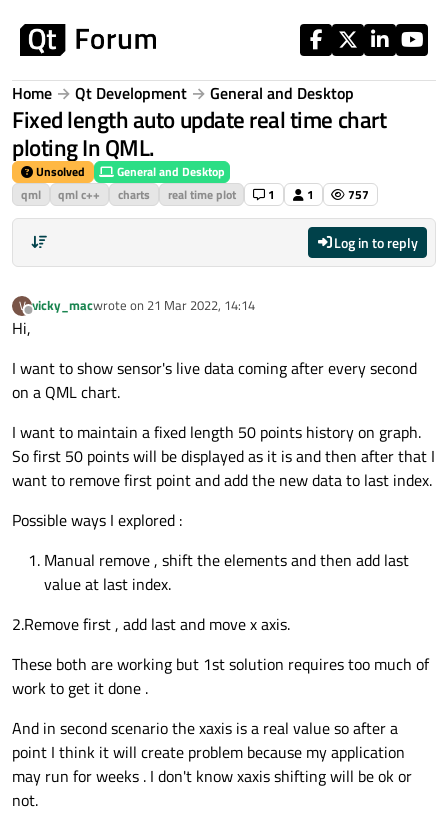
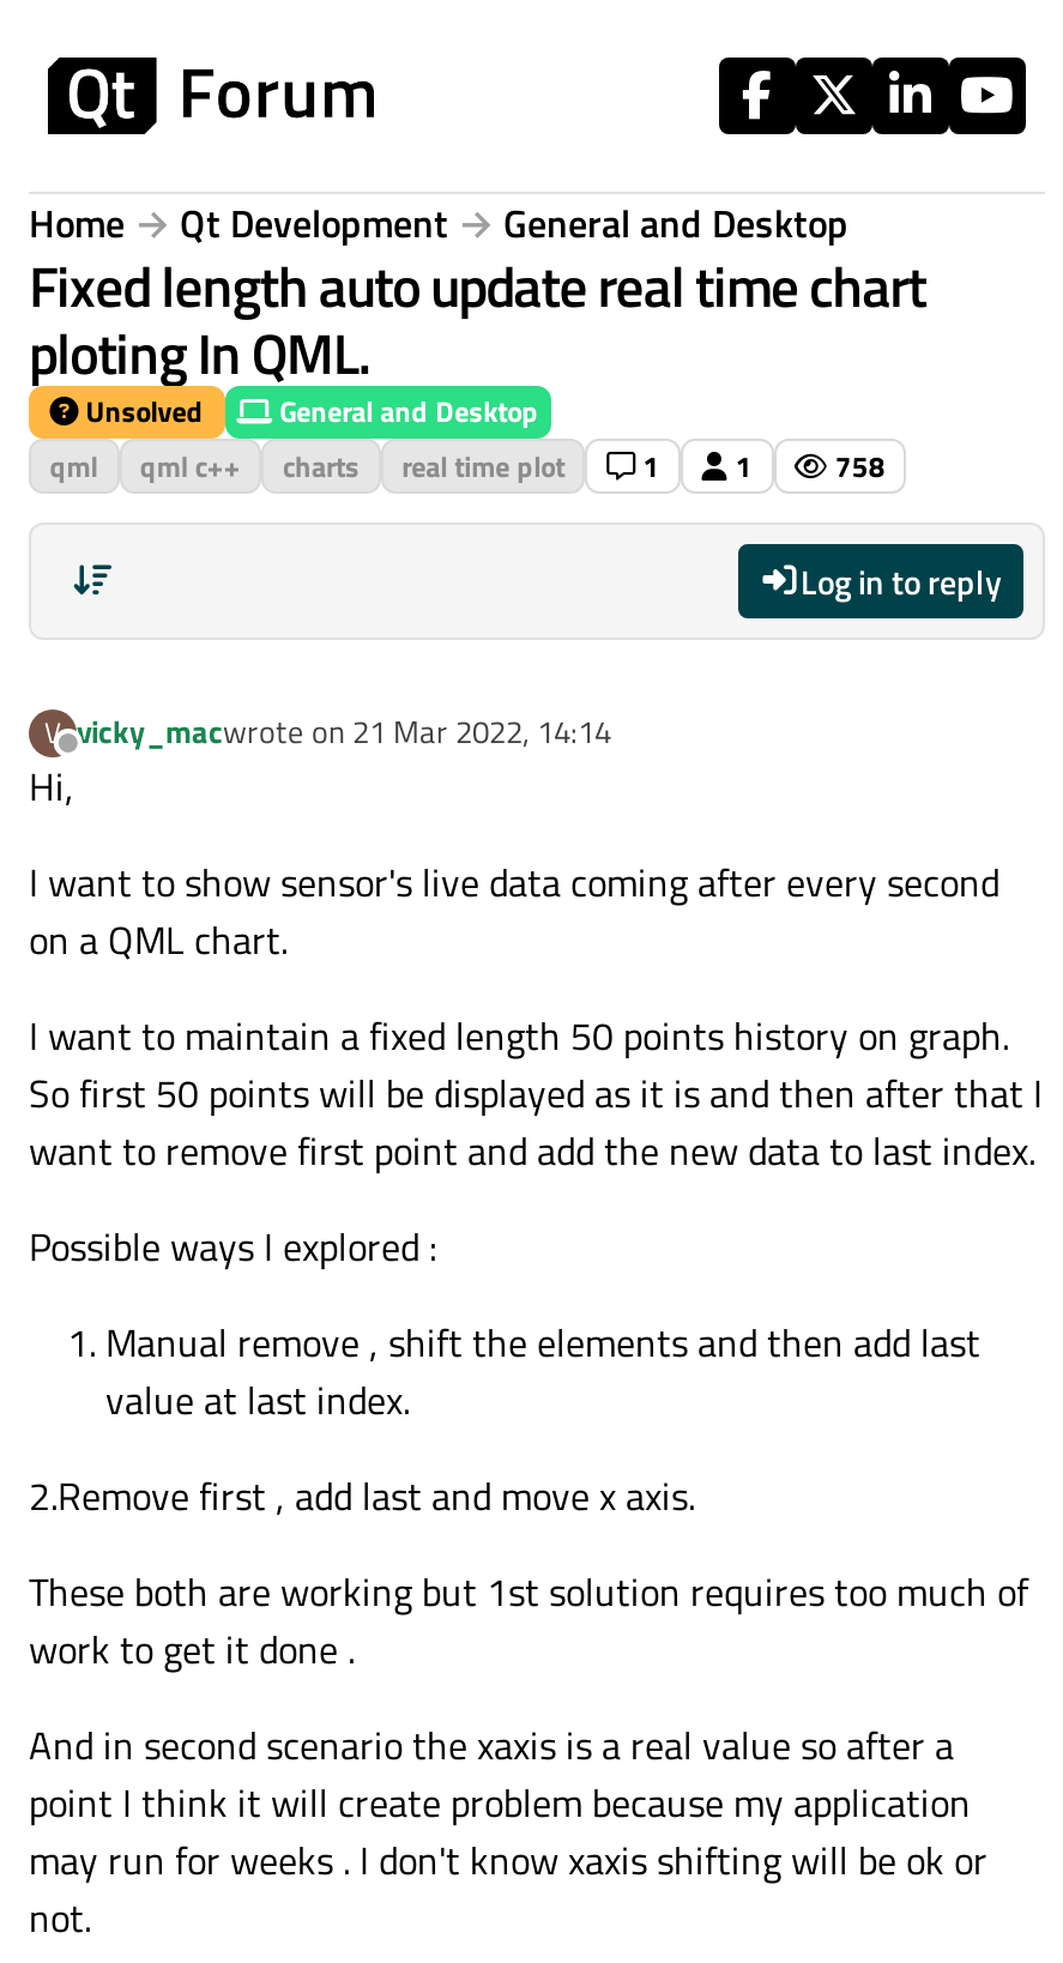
[21,185,369,204] qml qml c++ charts real time plot 1 1 757 -> [50,442,885,488] qml qml c++ charts real time plot 1 1 758

